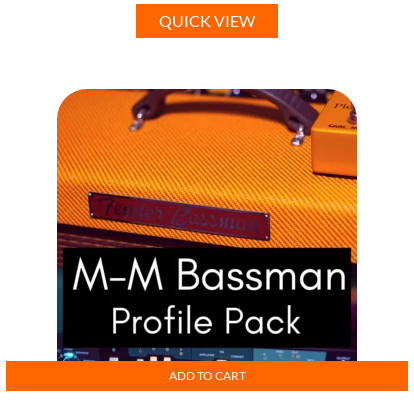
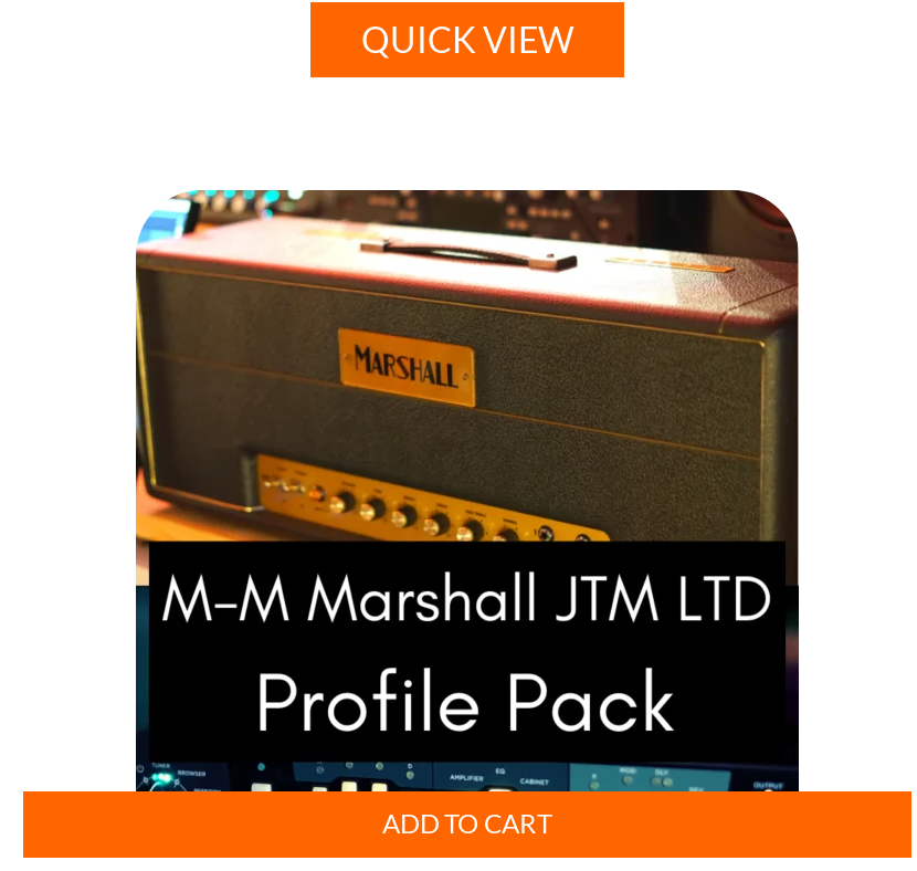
[56,88,358,329] [image] -> [134,188,801,718] [image]

